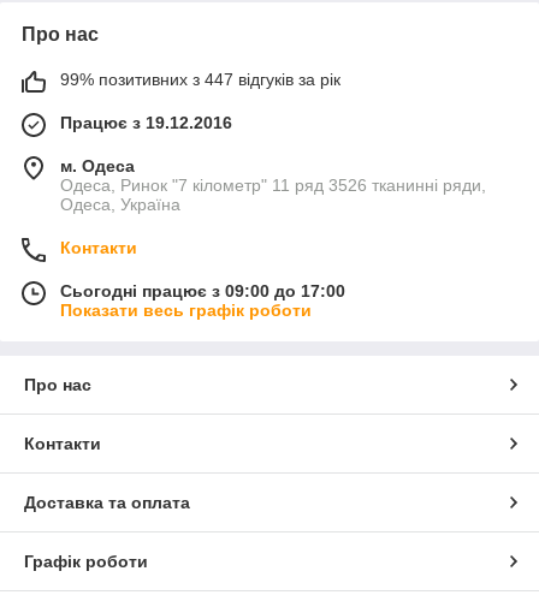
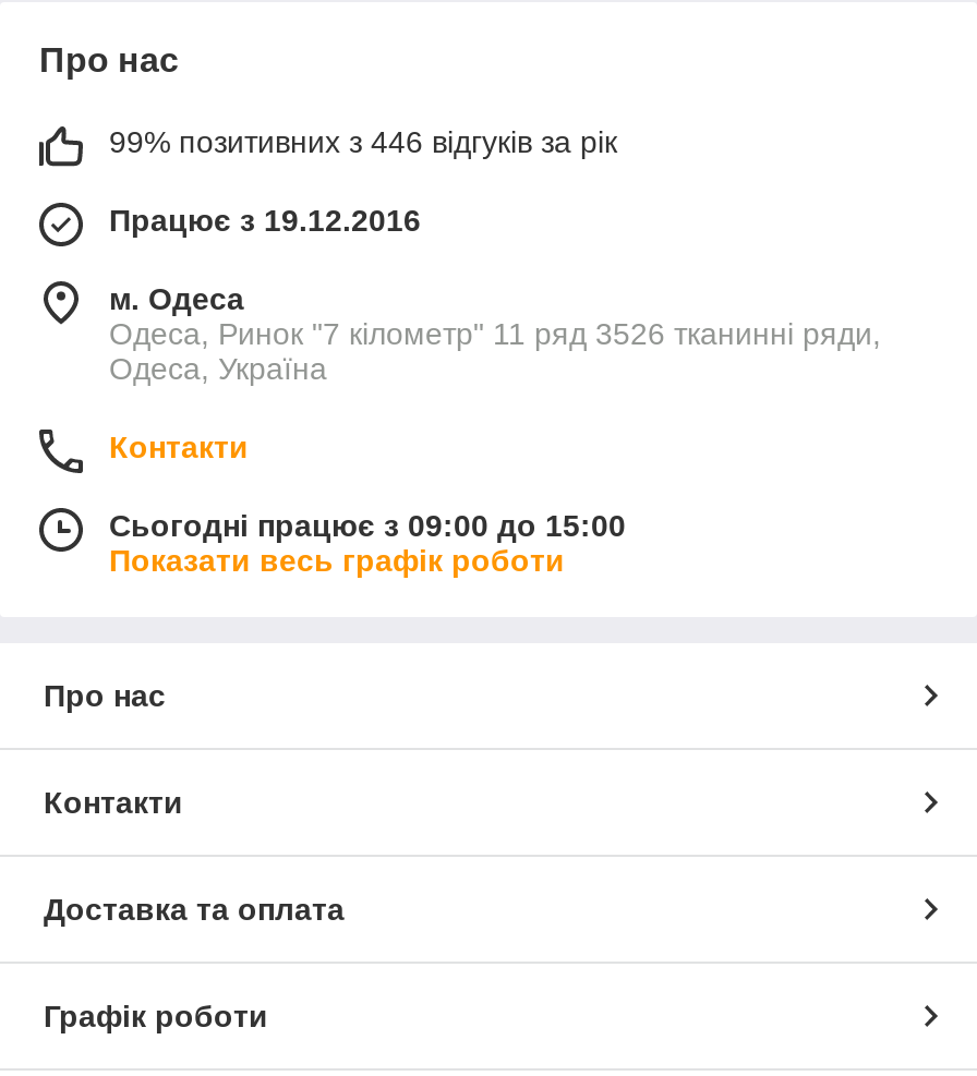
[60,70,340,89] 99% позитивних з 447 відгуків за рік -> [109,124,617,159] 99% позитивних з 446 відгуків за рік
[60,281,345,301] Сьогодні працює з 09:00 до 17:00 -> [109,508,626,543] Сьогодні працює з 09:00 до 15:00

